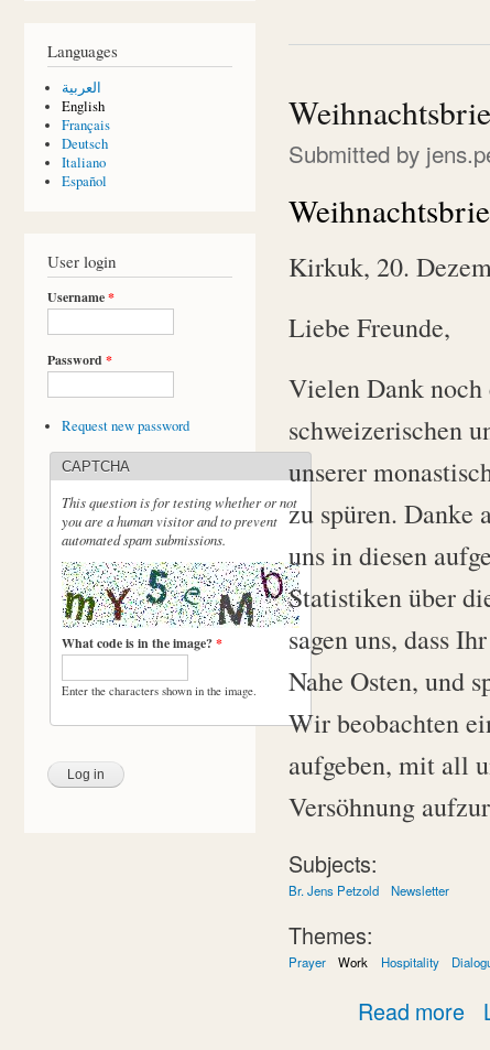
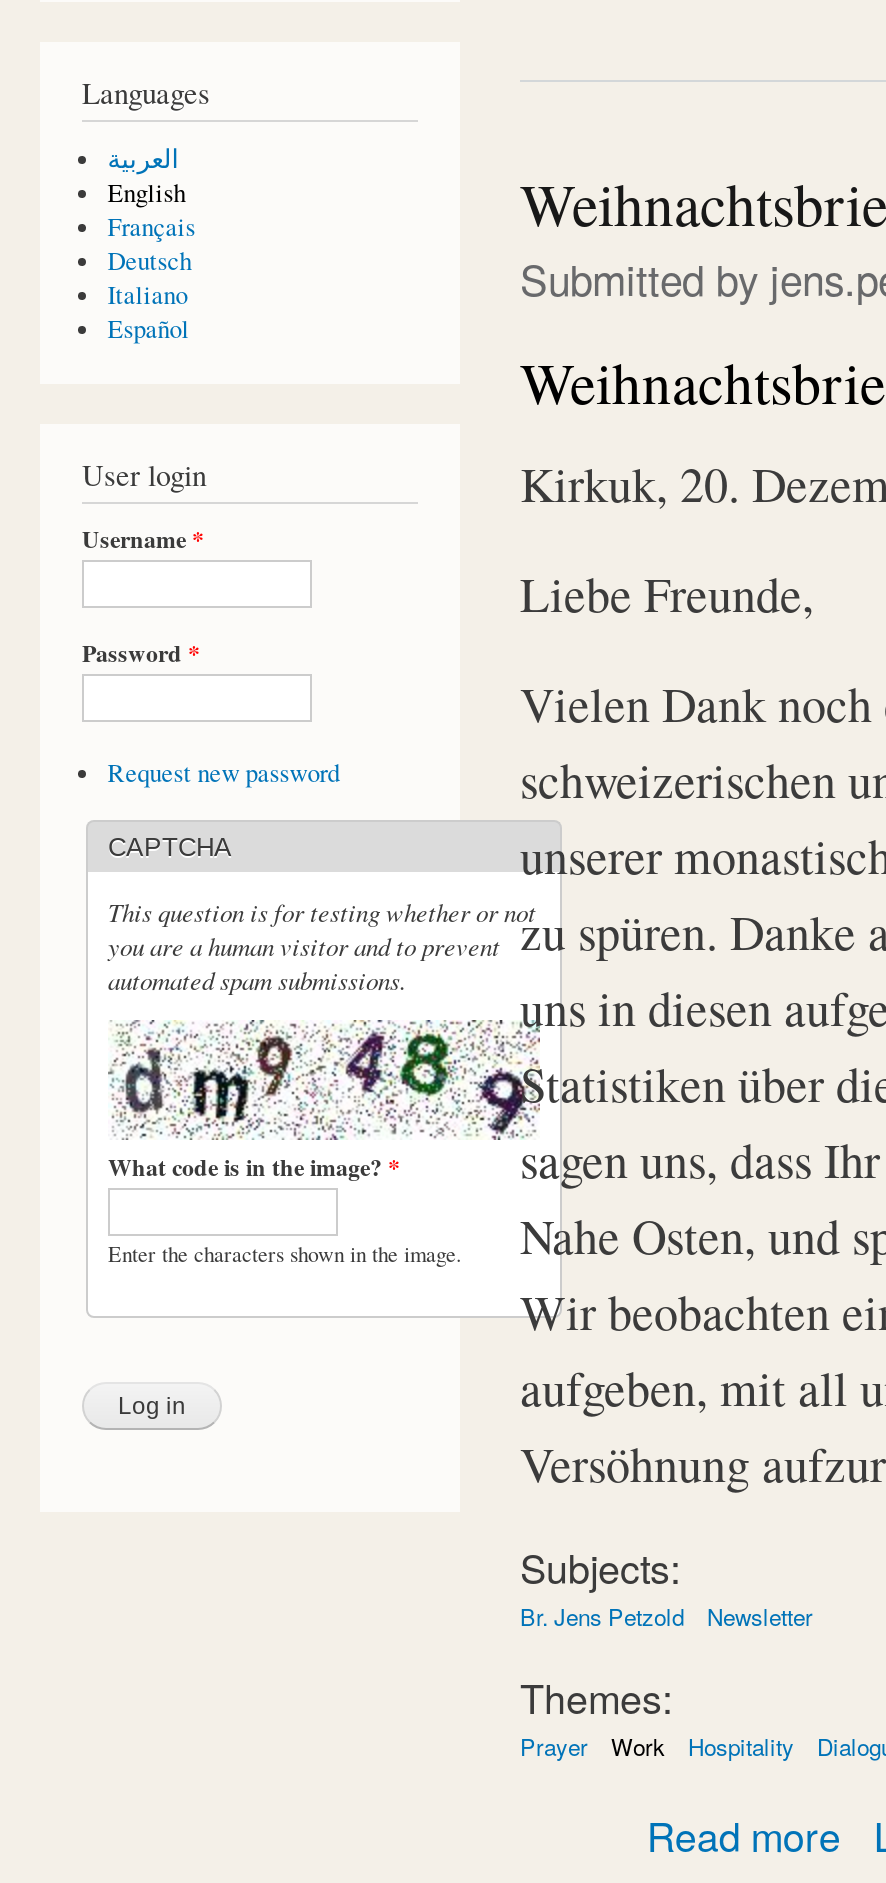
[62,561,301,629] [image] -> [108,1020,540,1142] [image]

